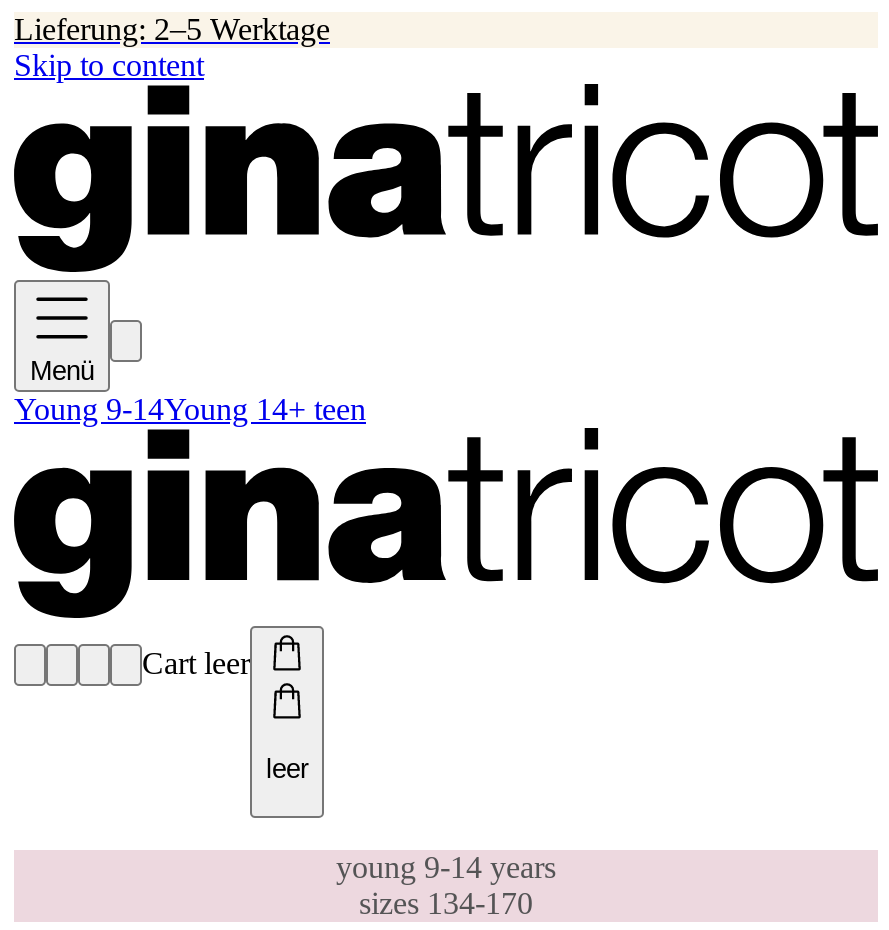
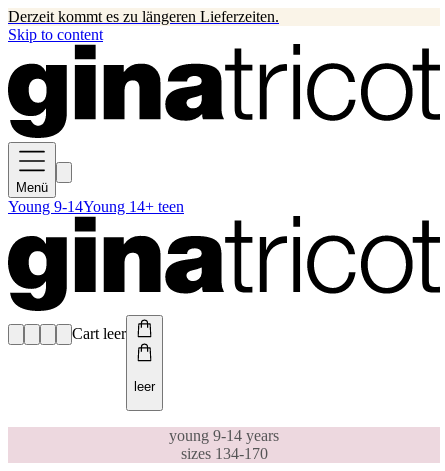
[14,12,330,46] Lieferung: 2–5 Werktage -> [8,8,279,25] Derzeit kommt es zu längeren Lieferzeiten.

